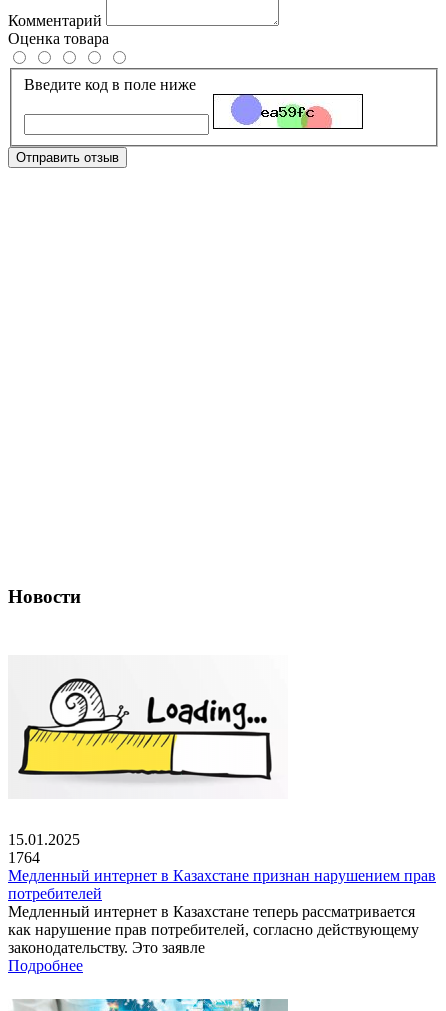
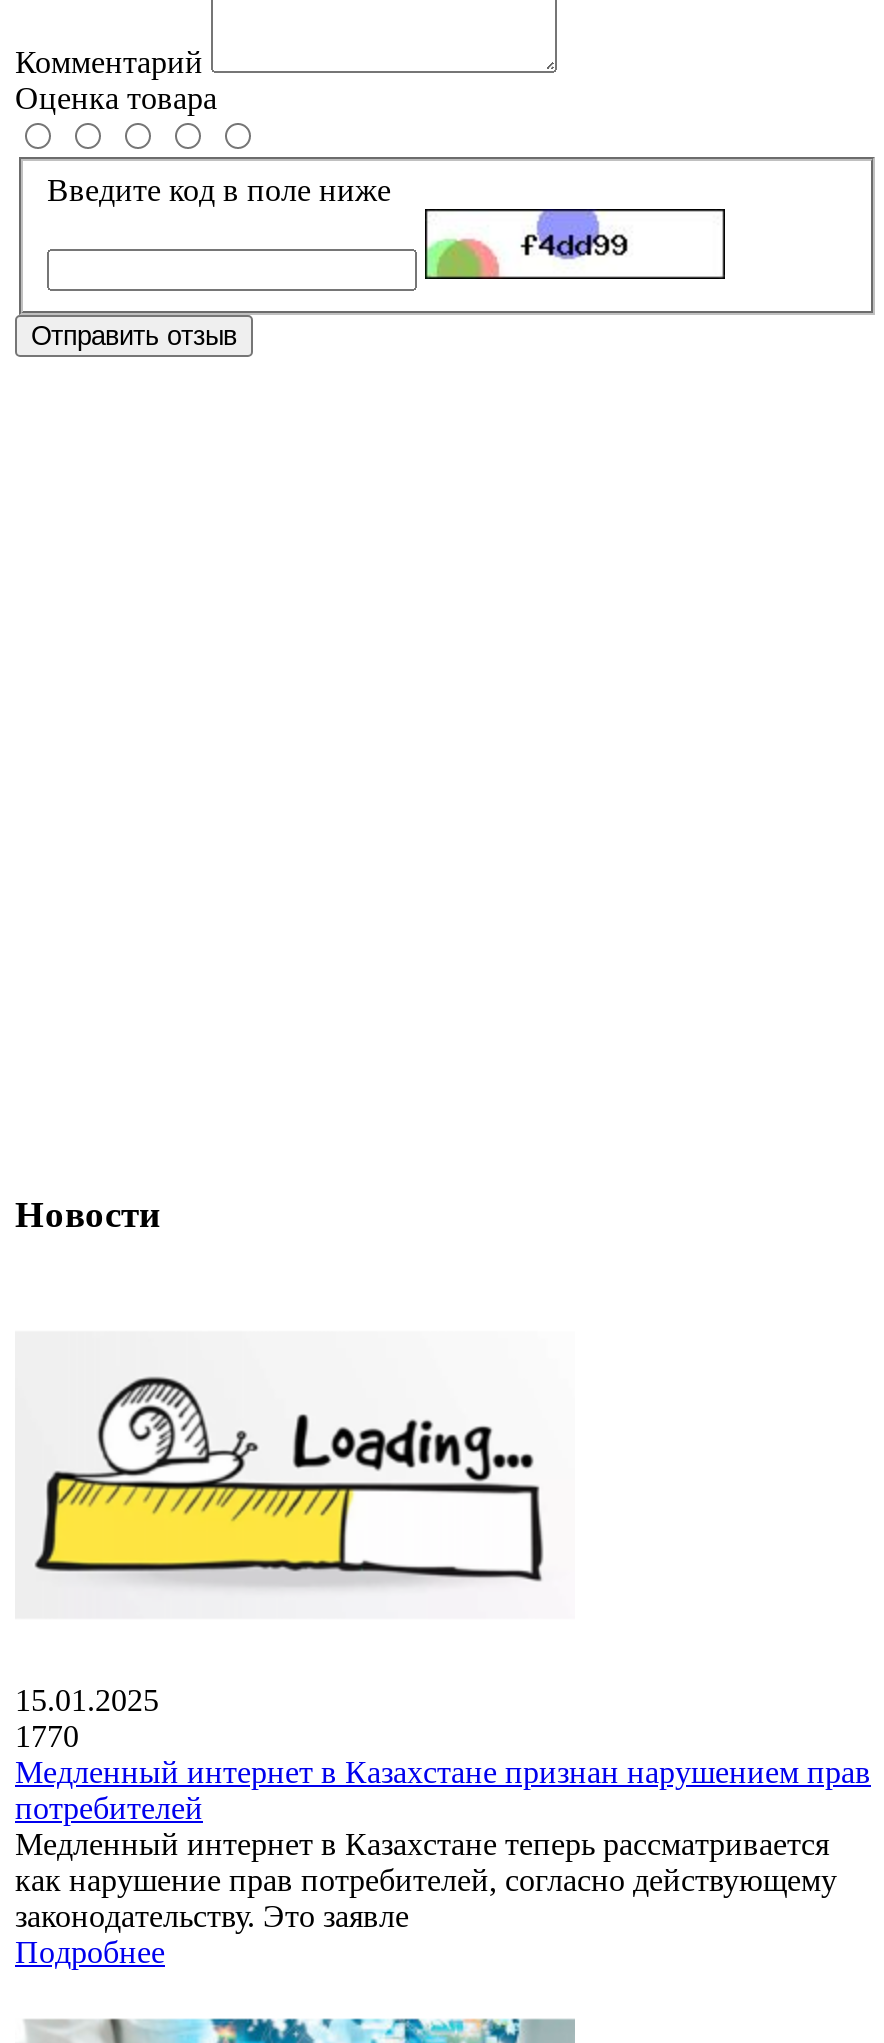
[214,94,333,129] [image] -> [425,209,663,279] [image]
[8,849,40,866] 1764 -> [15,1719,79,1753] 1770

